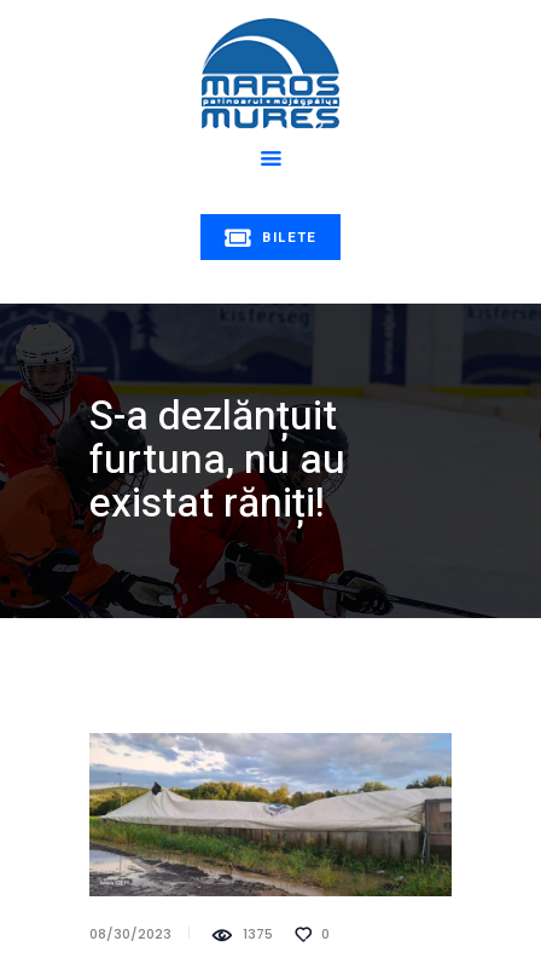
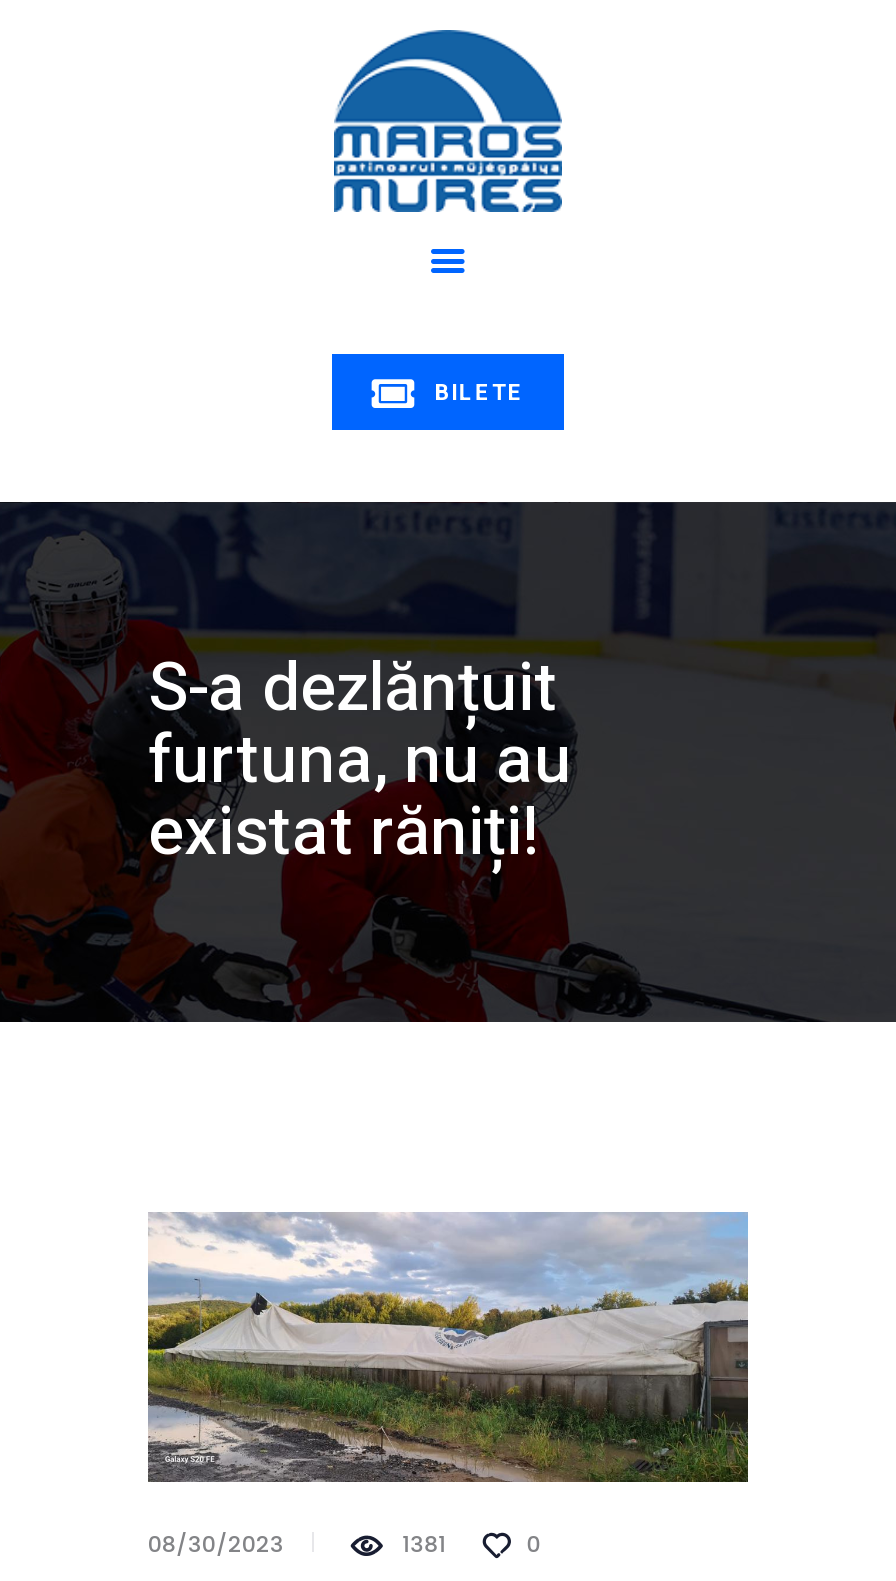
[243,924,273,943] 1375 -> [402,1528,446,1560] 1381

